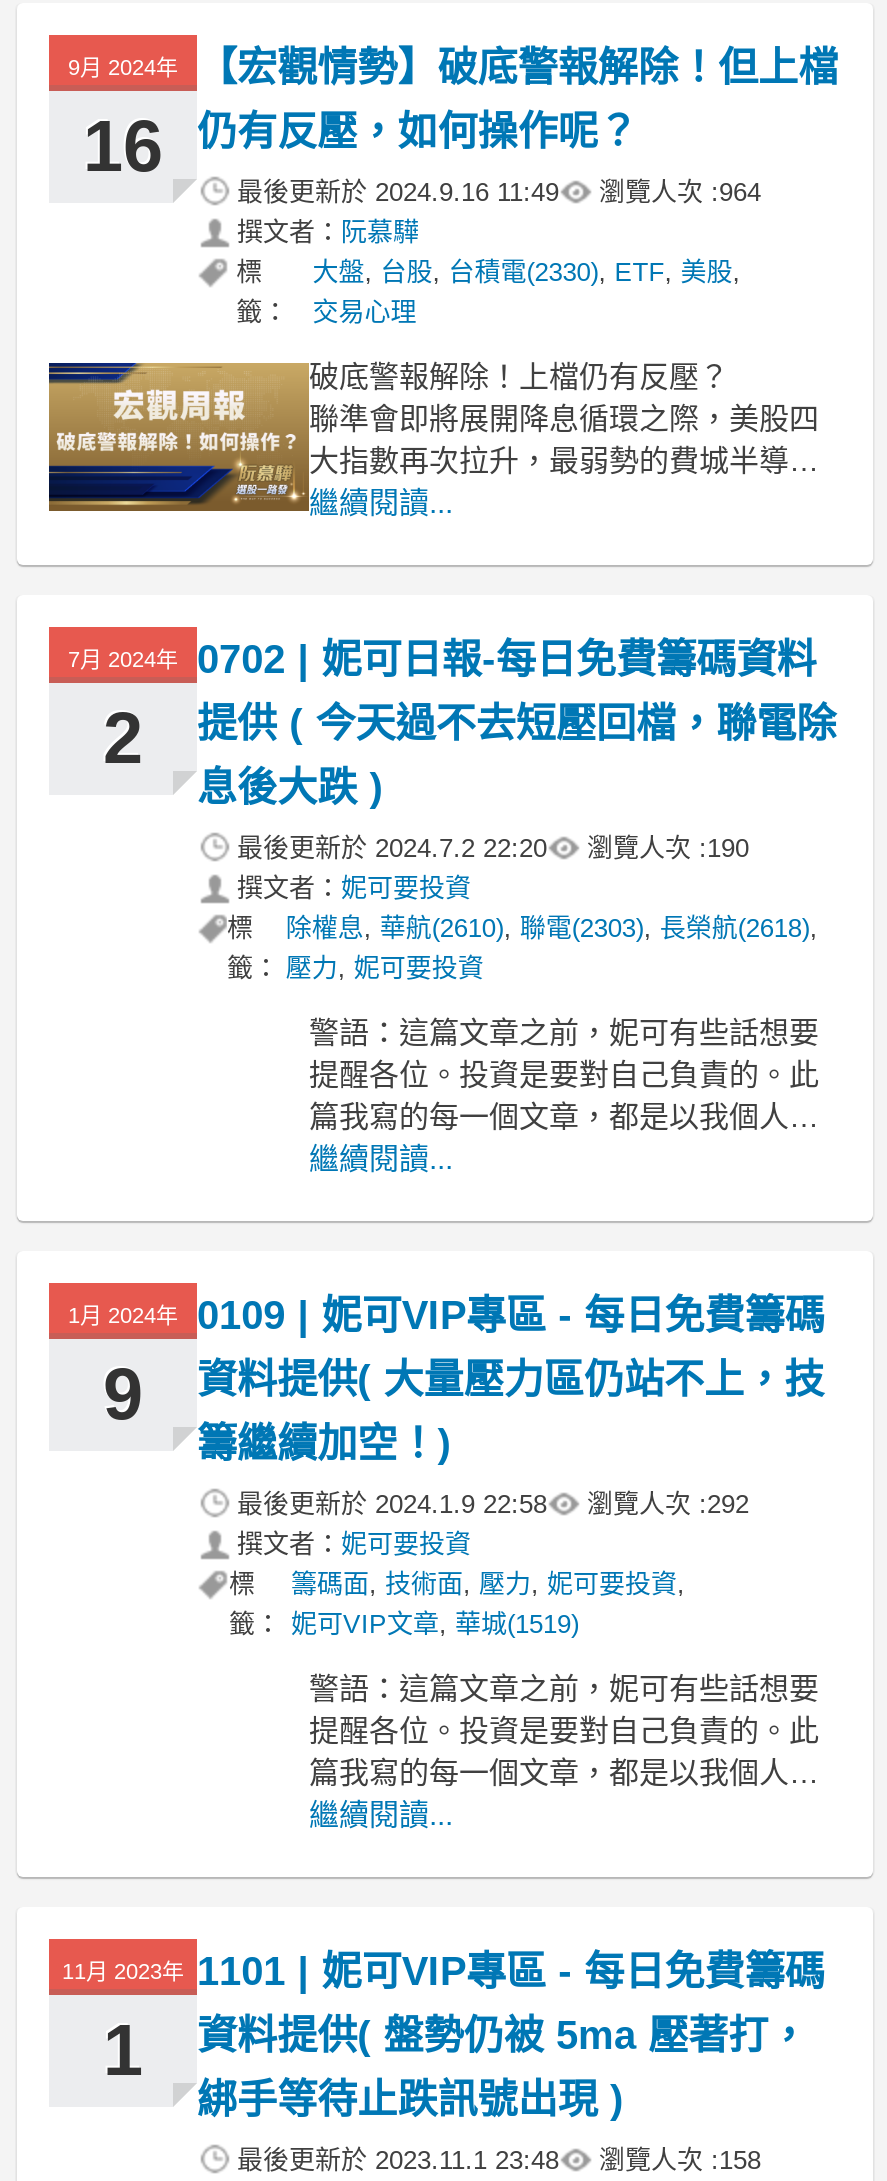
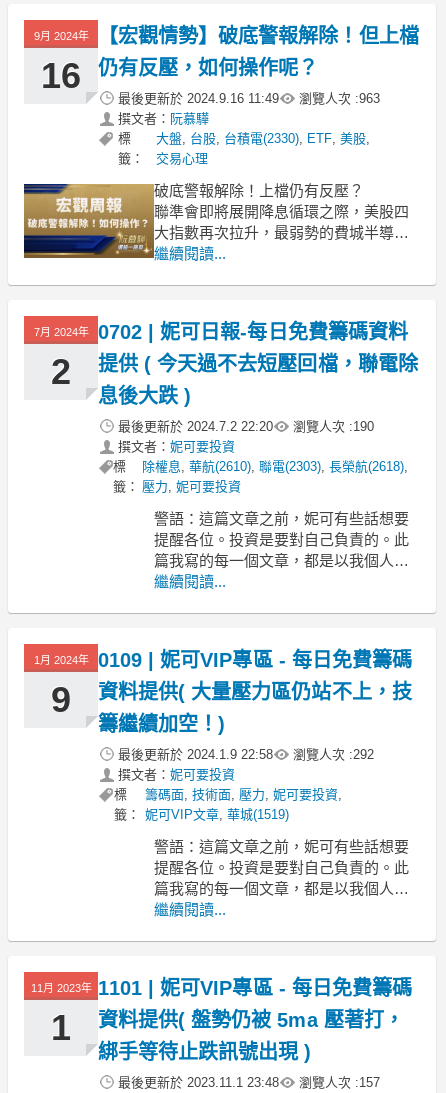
[237,177,761,207] 最後更新於2024.9.16 11:49 瀏覽人次 : 964 -> [118,91,380,106] 最後更新於2024.9.16 11:49 瀏覽人次 : 963
[237,2145,761,2175] 最後更新於2023.11.1 23:48 瀏覽人次 : 158 -> [118,1075,380,1090] 最後更新於2023.11.1 23:48 瀏覽人次 : 157

